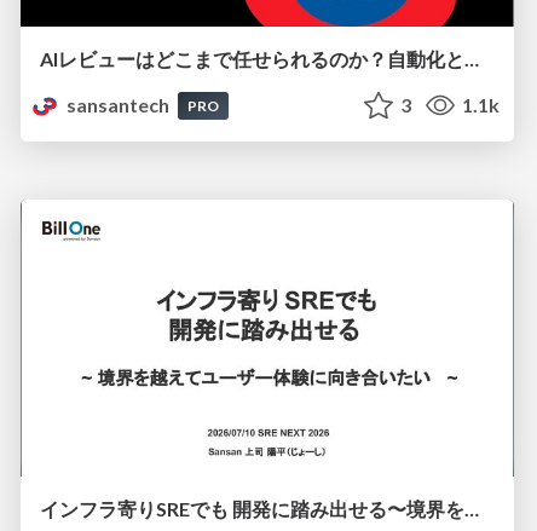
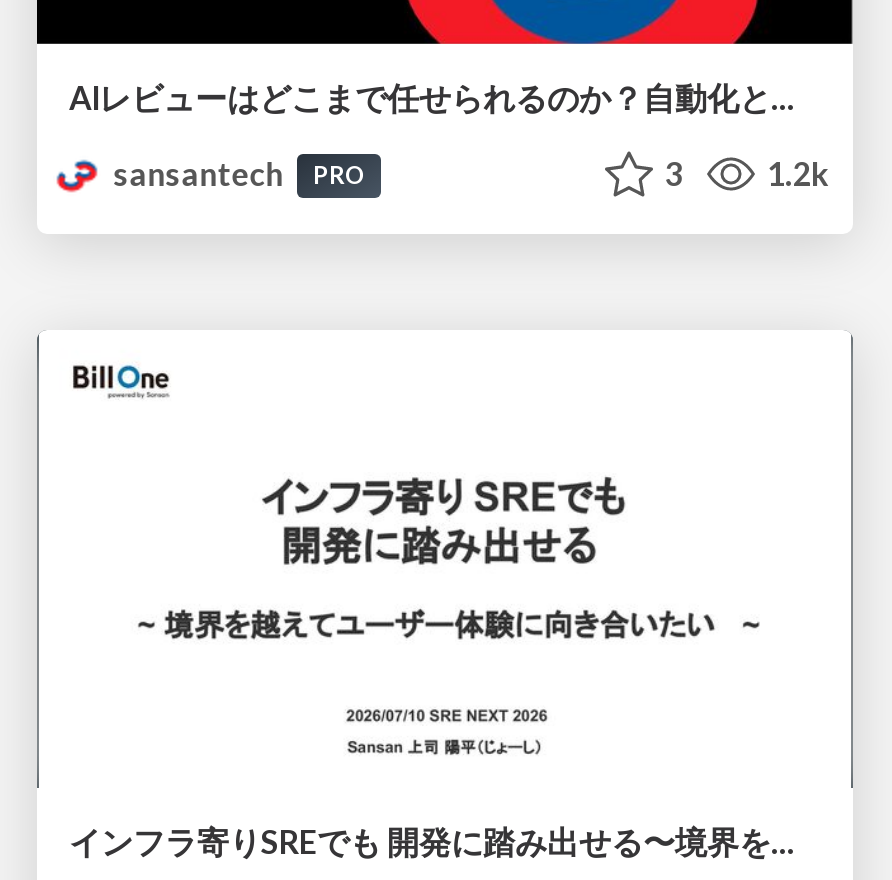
[458,93,500,116] 1.1k -> [761,153,829,191] 1.2k

